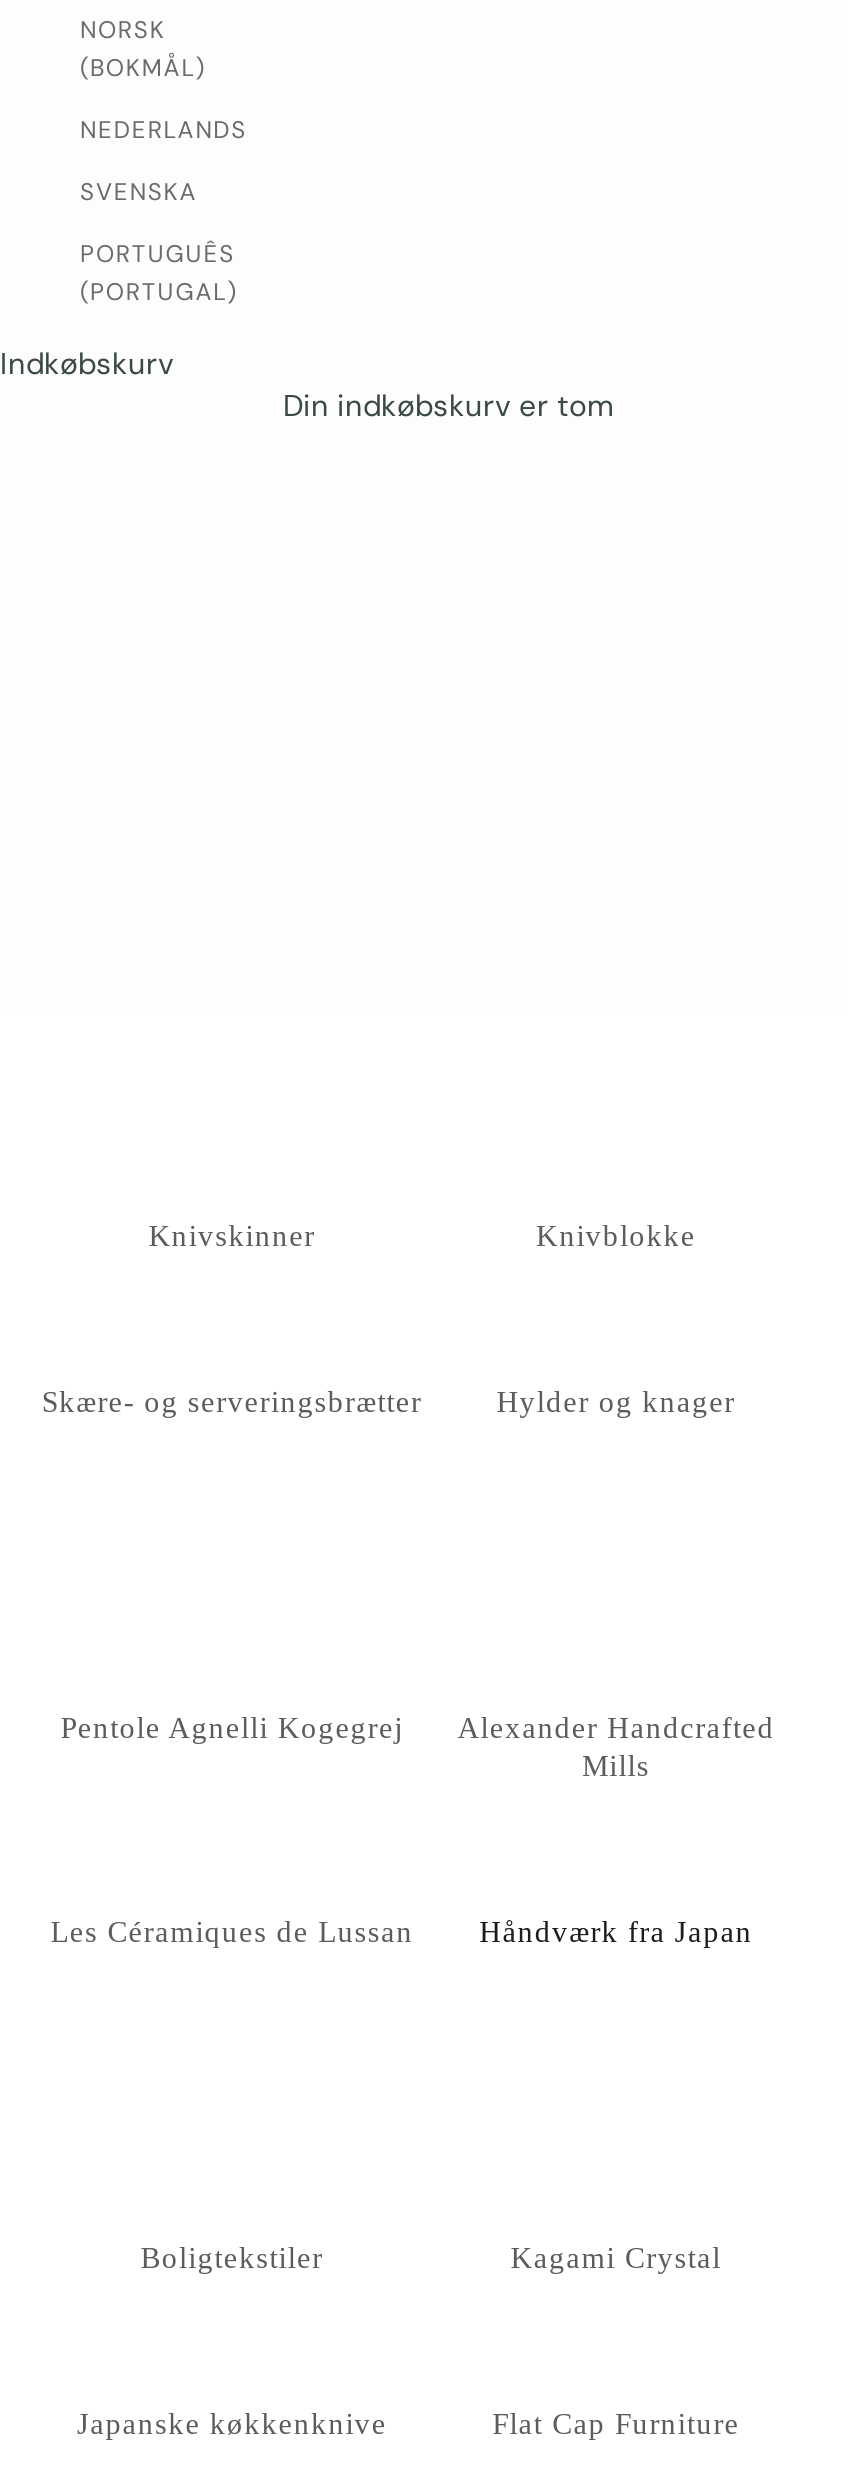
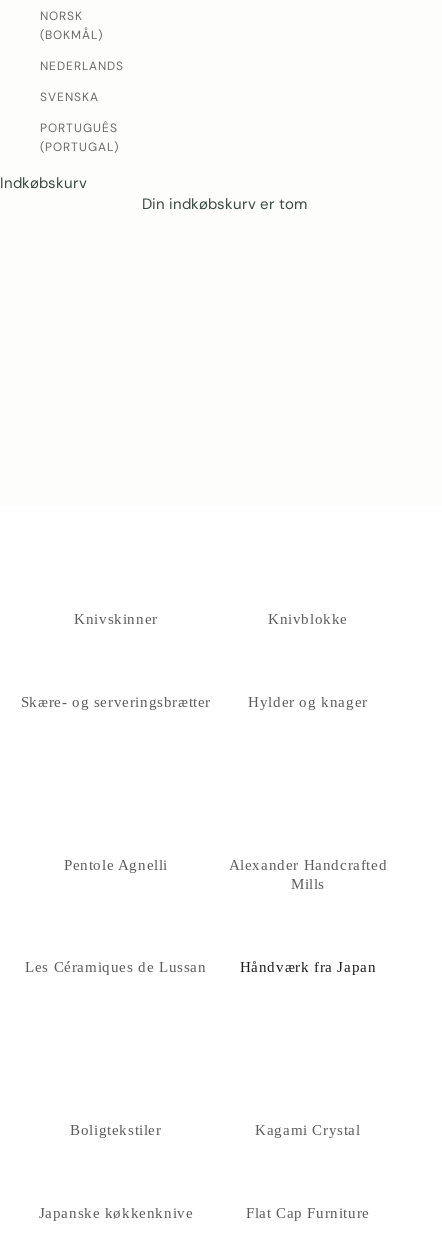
[61,1712,403,1744] Pentole Agnelli Kogegrej -> [64,857,168,873] Pentole Agnelli

